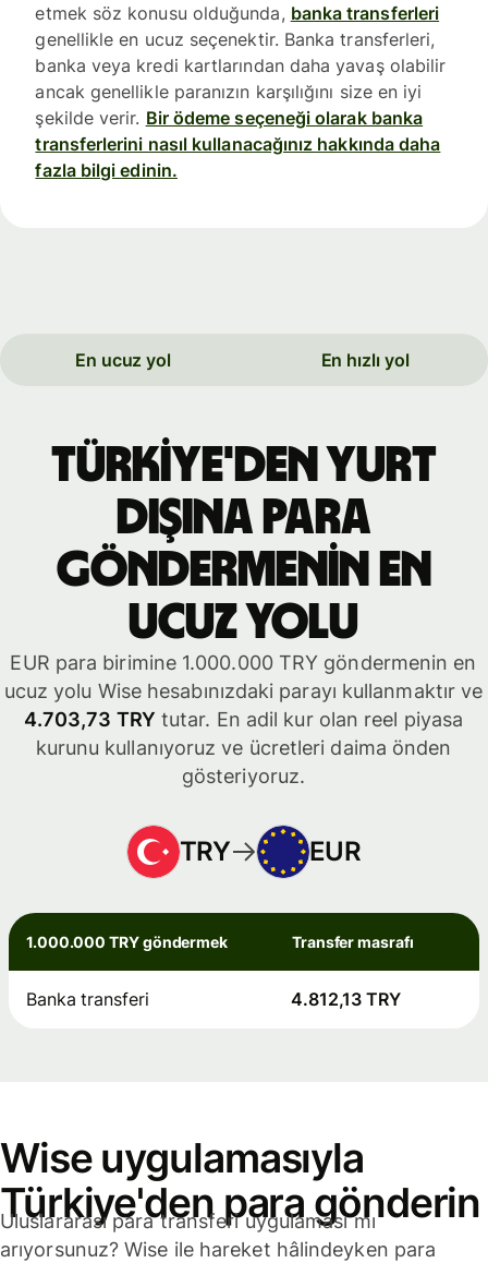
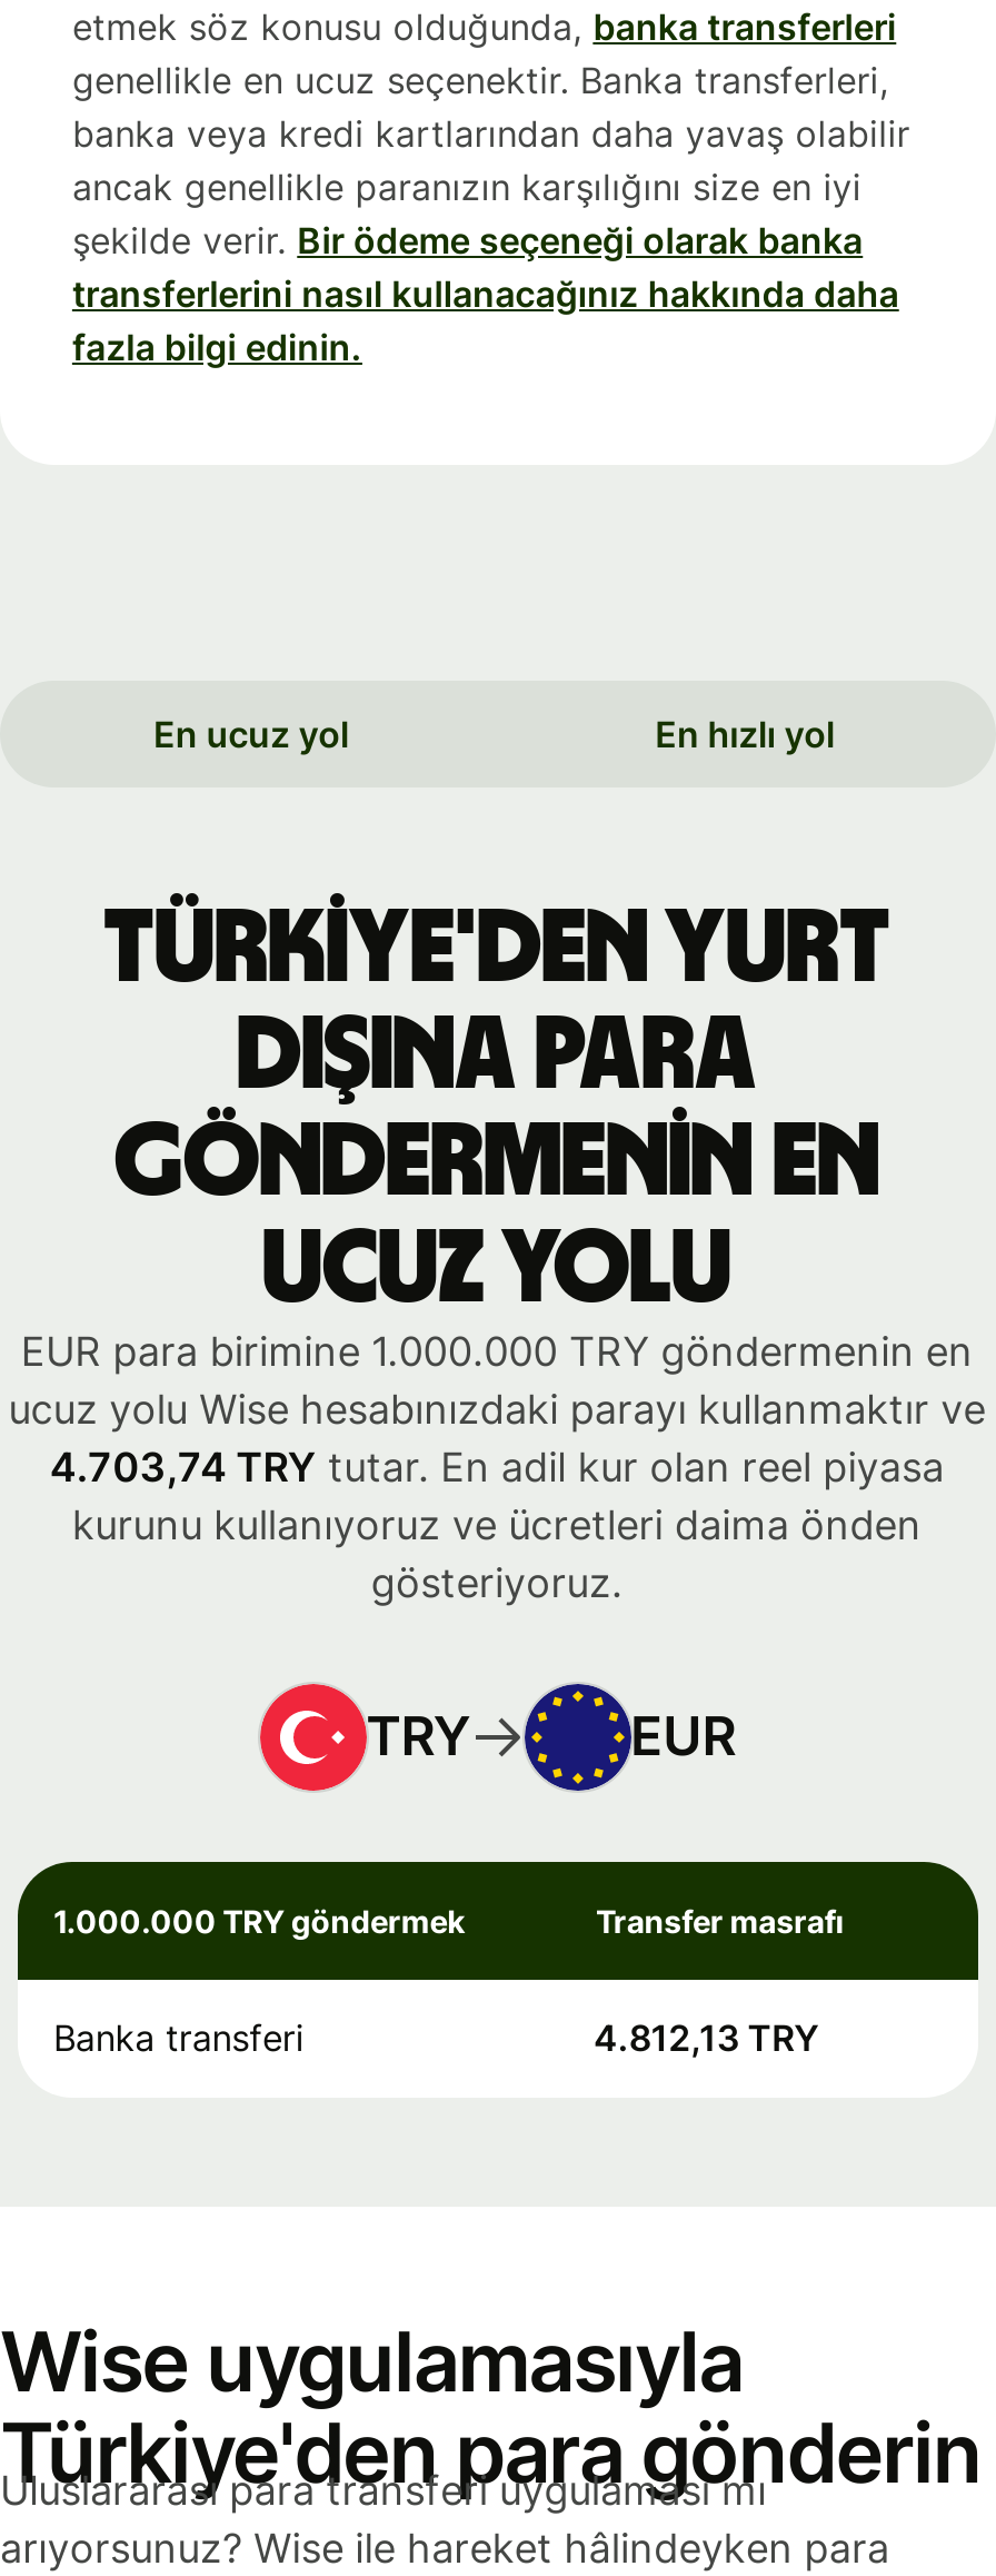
[24,707,463,730] 4.703,73 TRY tutar. En adil kur olan reel piyasa -> [50,1443,944,1490] 4.703,74 TRY tutar. En adil kur olan reel piyasa

